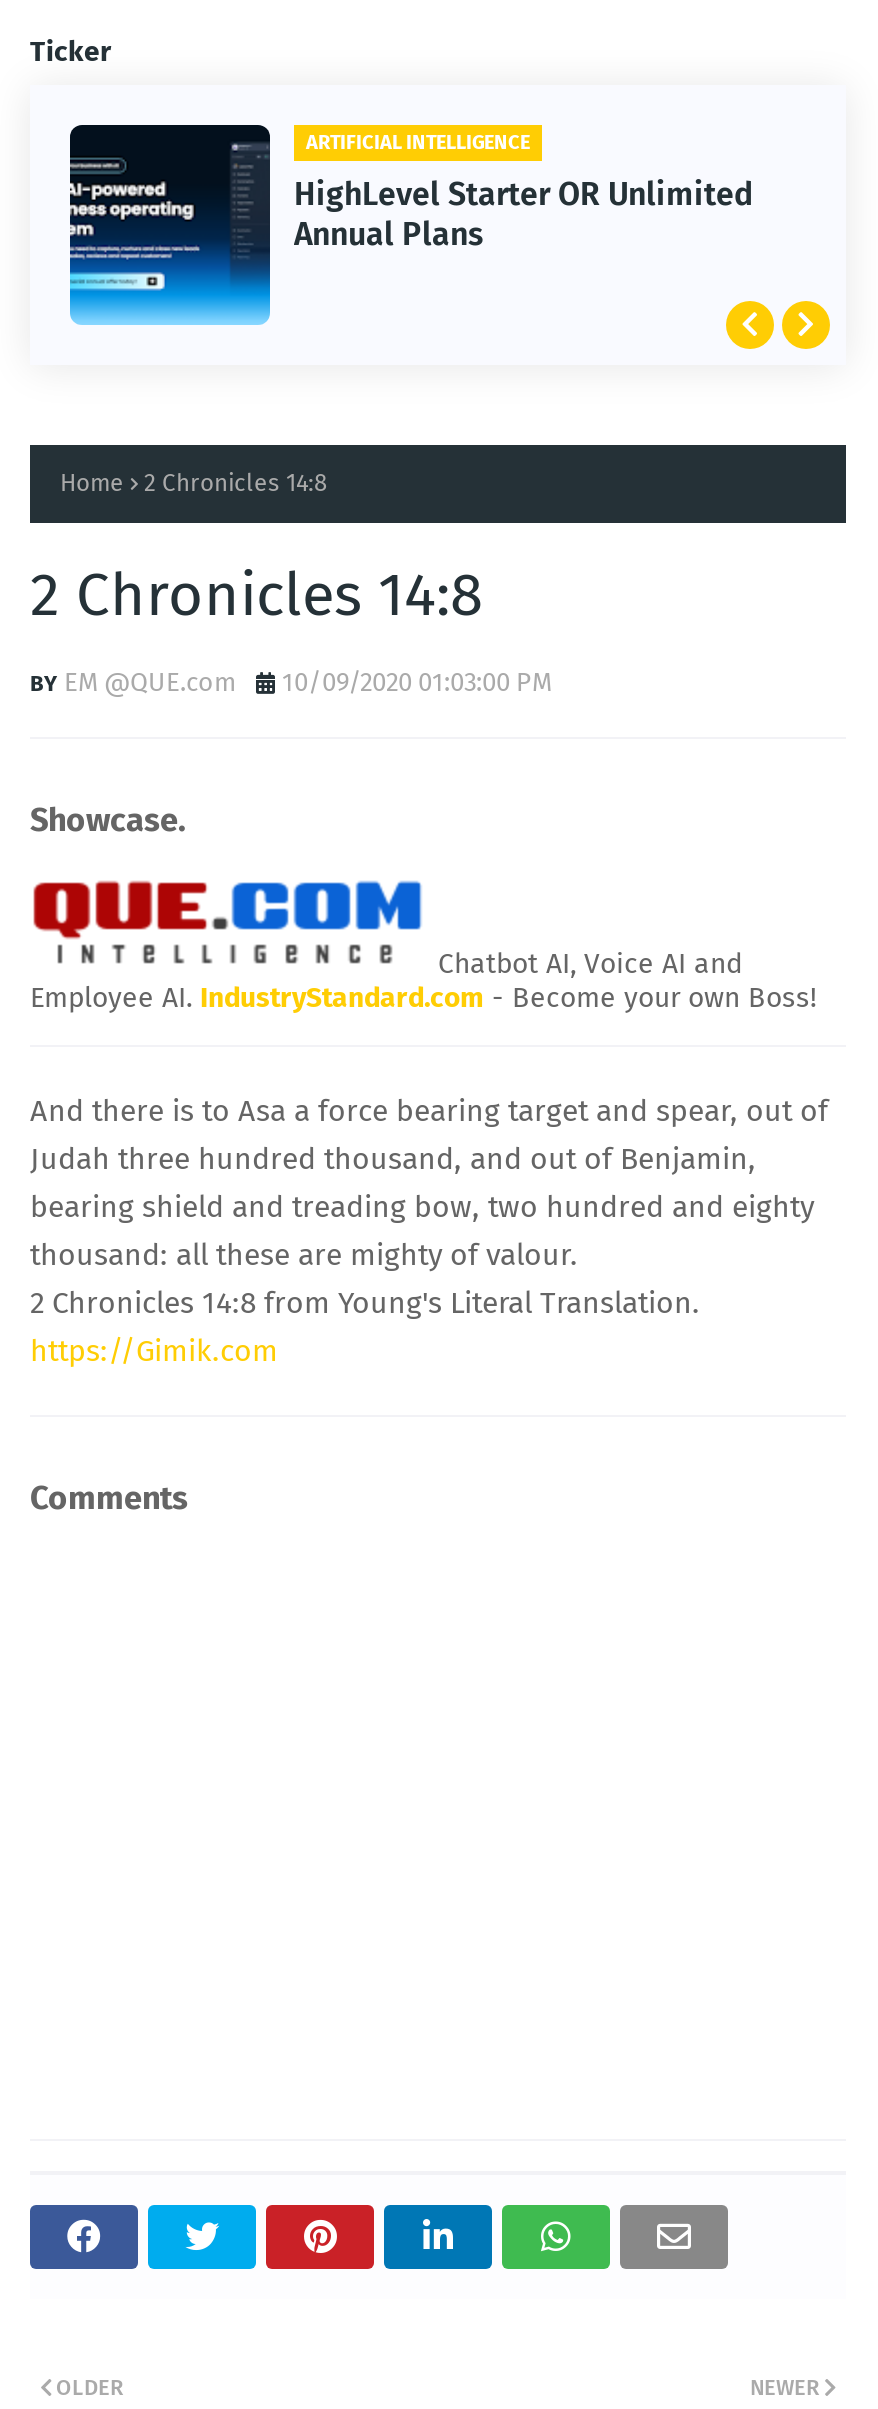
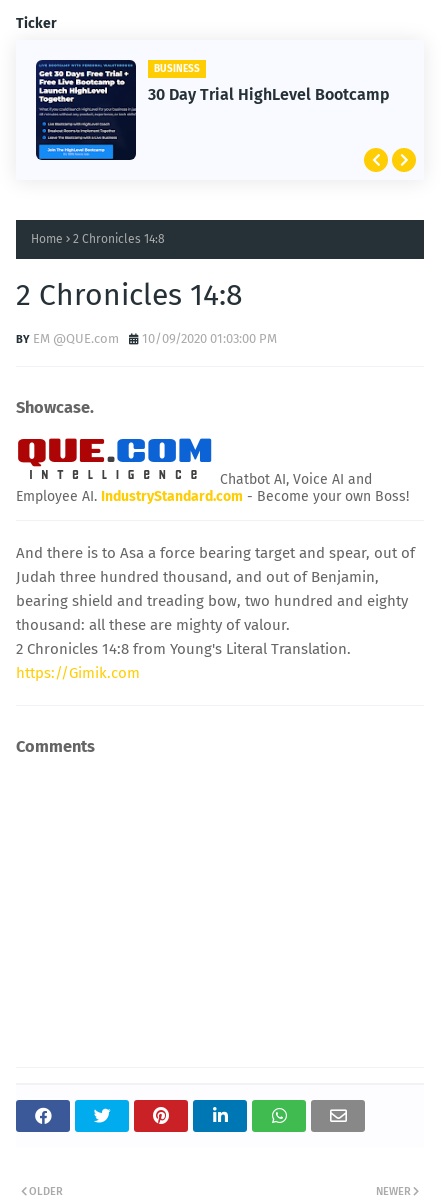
[68,125,754,325] [image] | HighLevel Starter OR Unlimited | Annual Plans -> [35,60,390,161] [image] | 30 Day Trial HighLevel Bootcamp
[306,131,530,155] ARTIFICIAL INTELLIGENCE -> [154,63,200,75] BUSINESS

